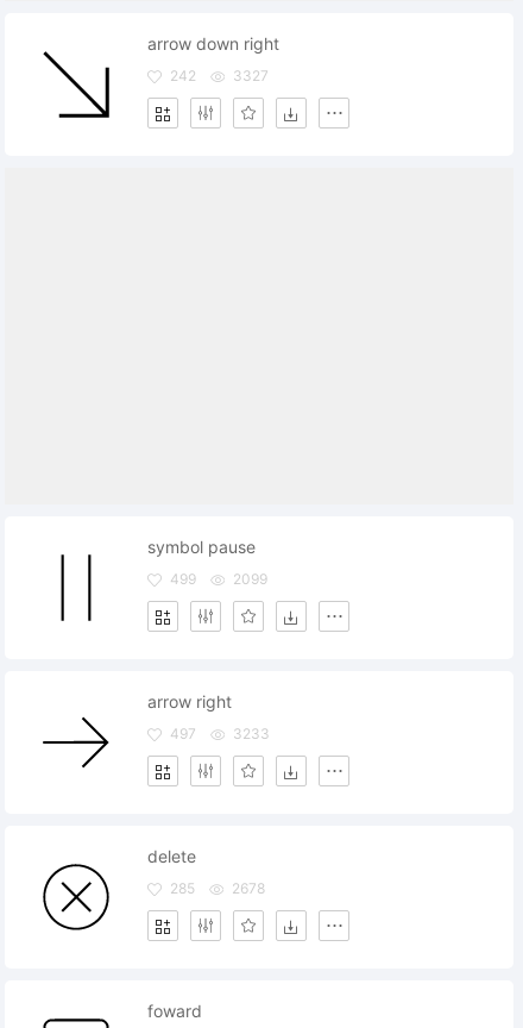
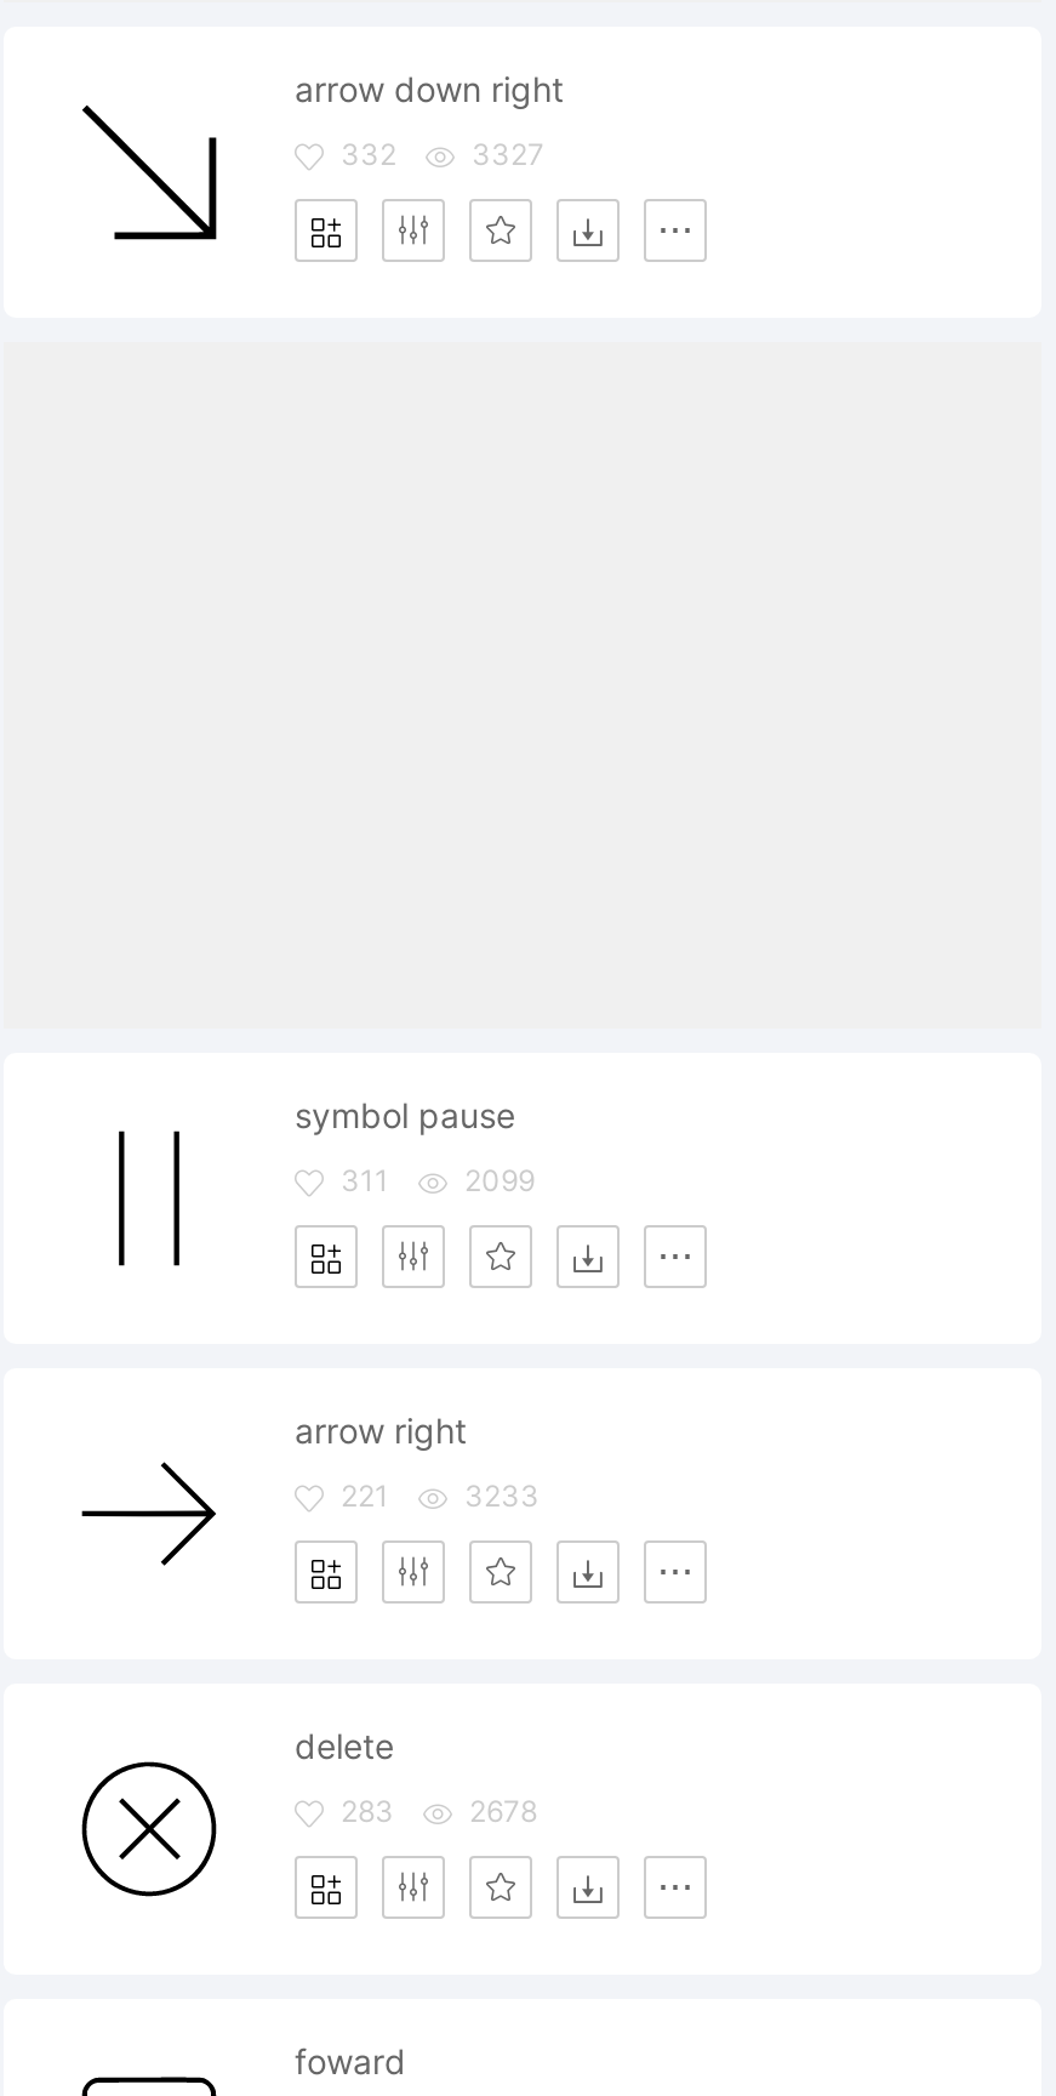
[170,67,196,84] 242 -> [341,136,396,172] 332
[170,570,196,588] 499 -> [341,1162,389,1198] 311
[170,725,196,742] 497 -> [341,1477,389,1514] 221
[170,879,195,897] 285 -> [341,1793,394,1829] 283

